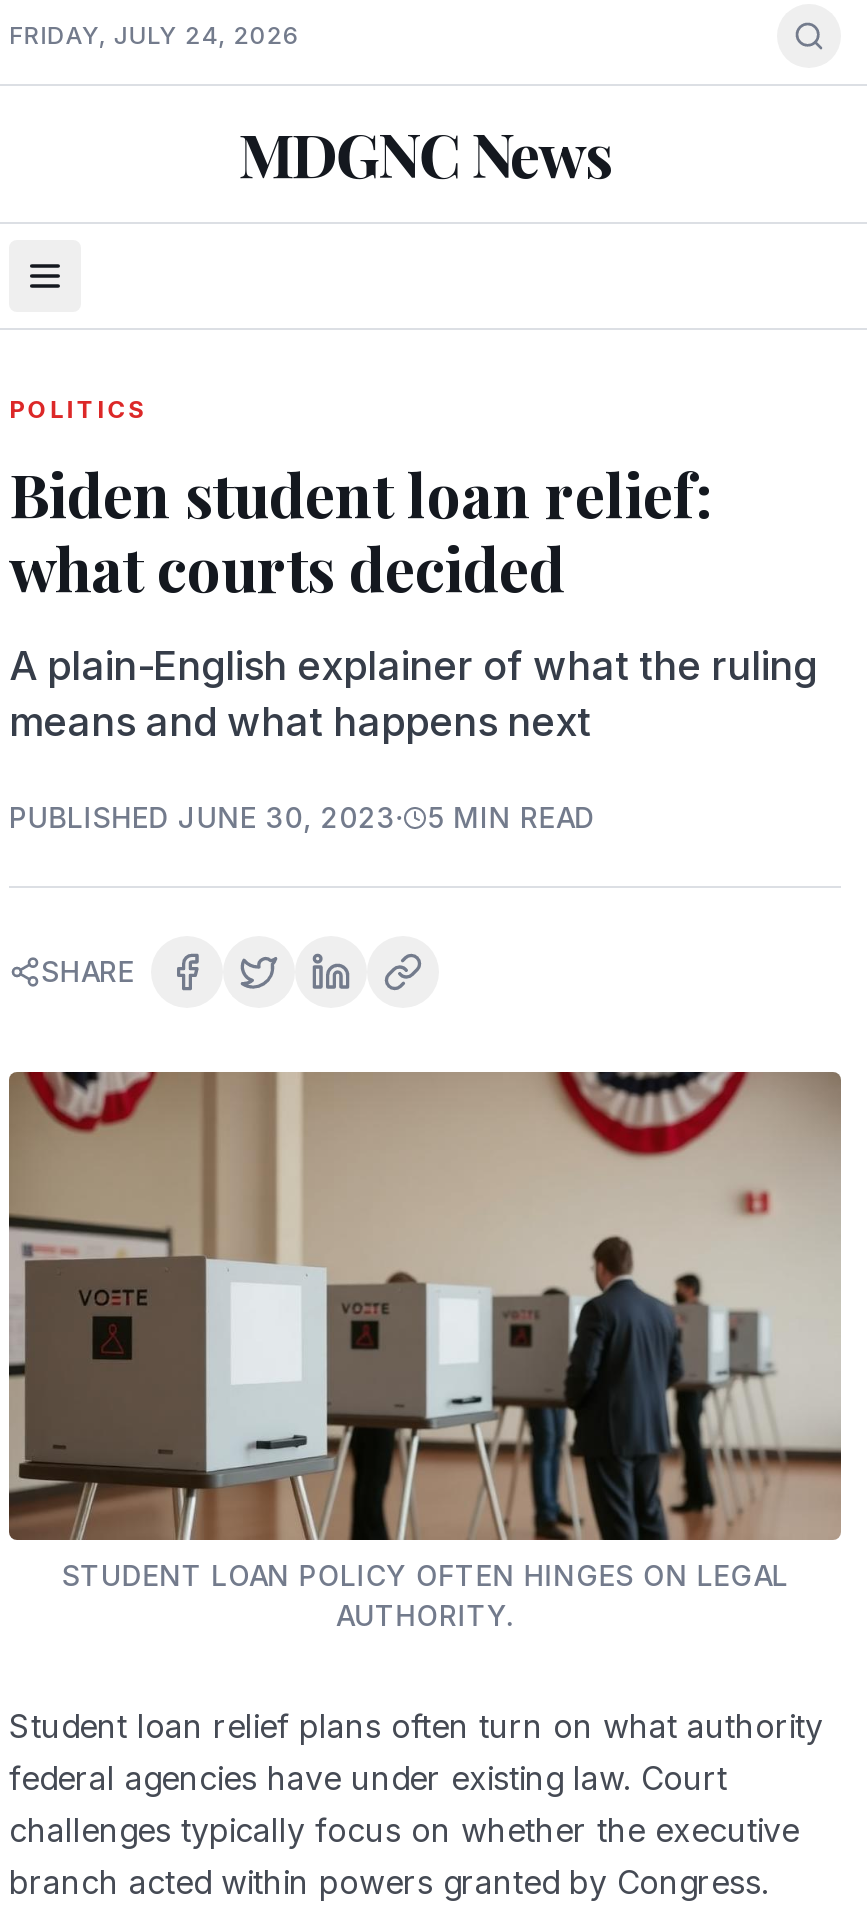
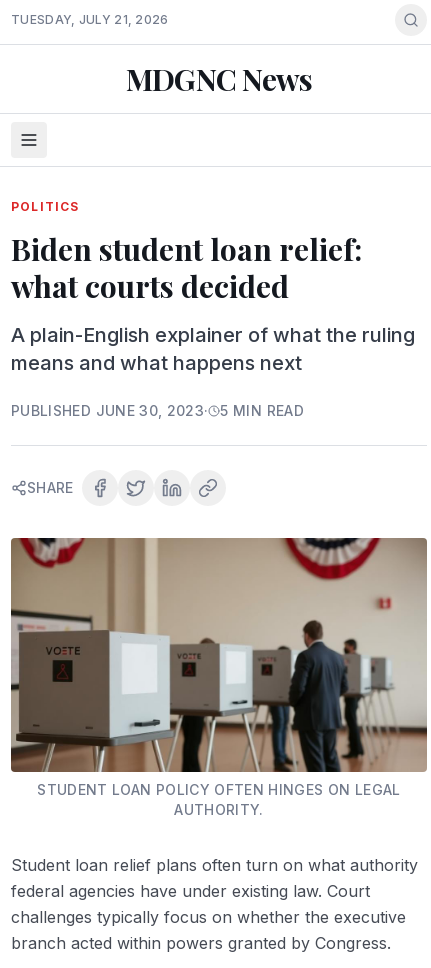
[9,20,300,50] FRIDAY, JULY 24, 2026 -> [11,12,169,27] TUESDAY, JULY 21, 2026

